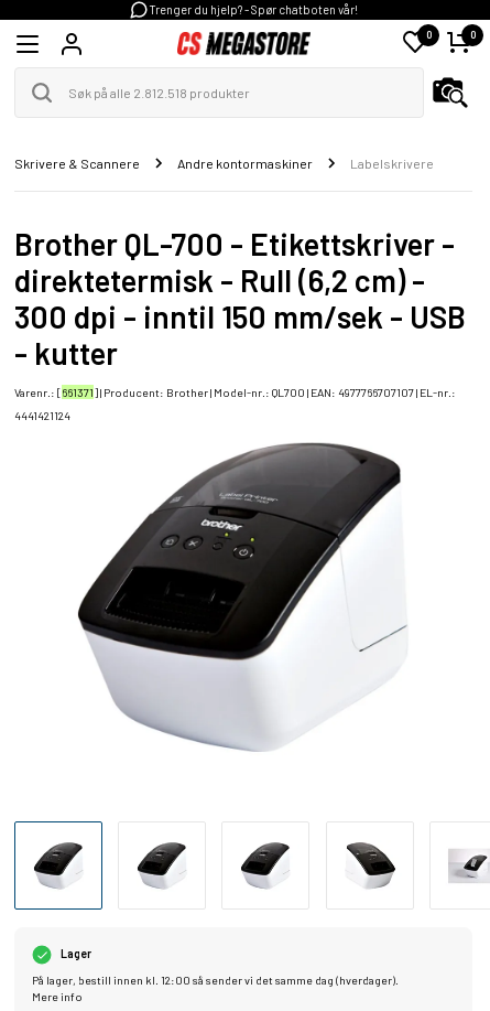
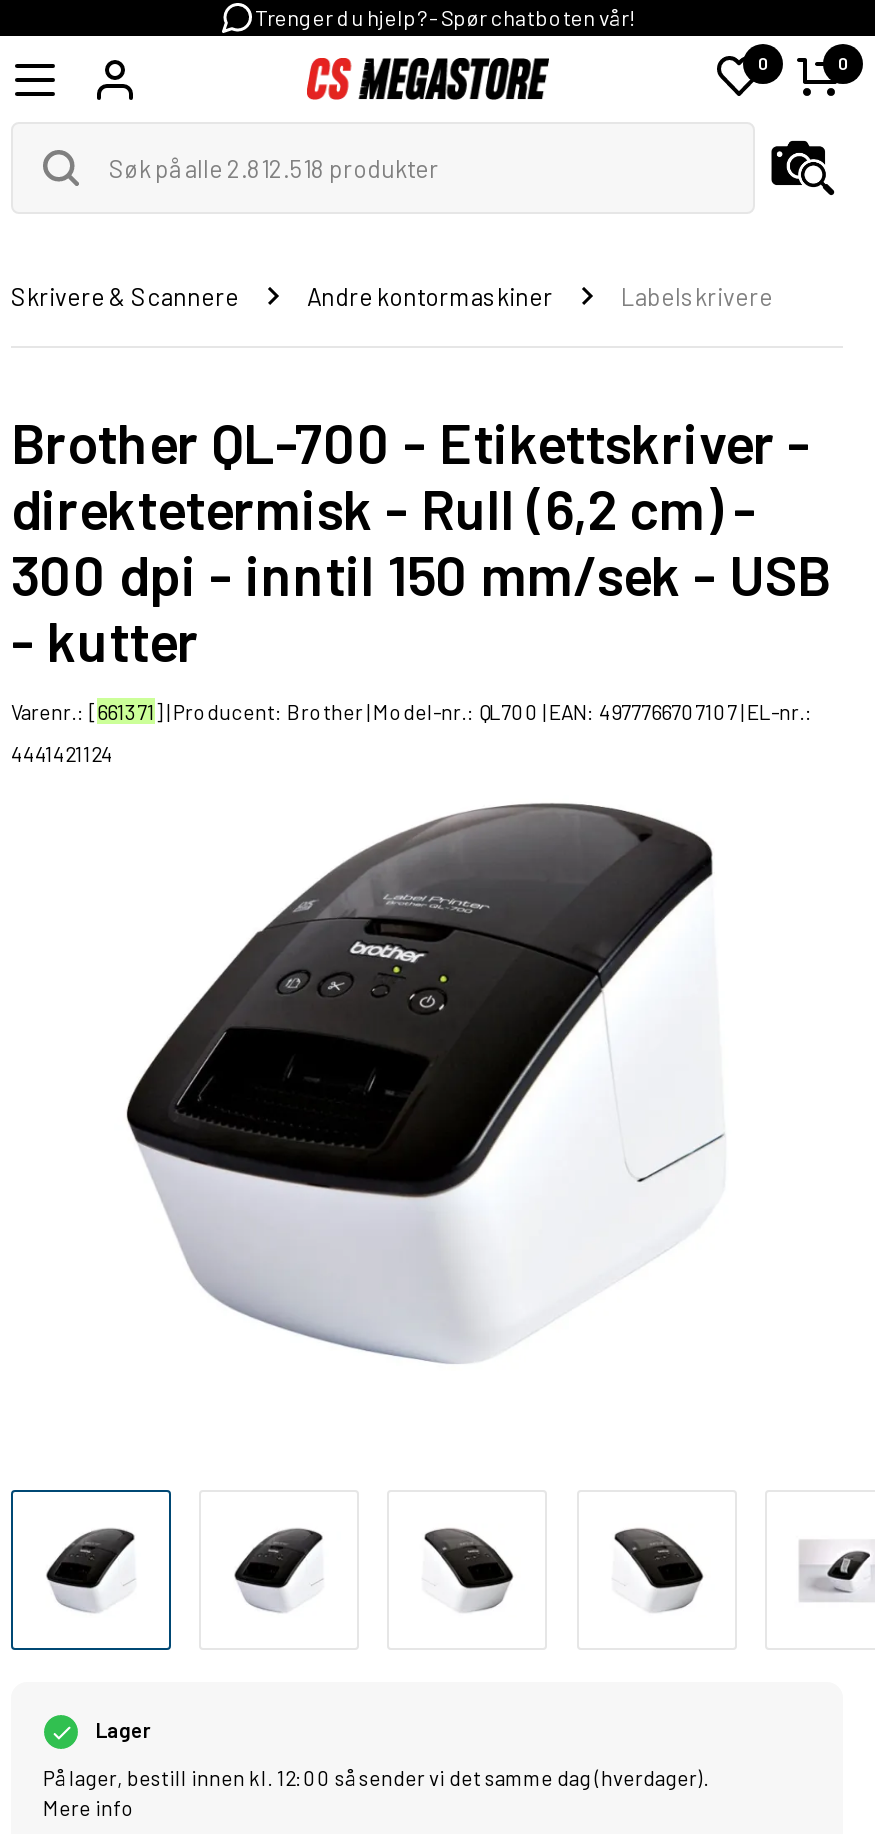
[240,841,291,888] [image] -> [423,1526,515,1610] [image]

